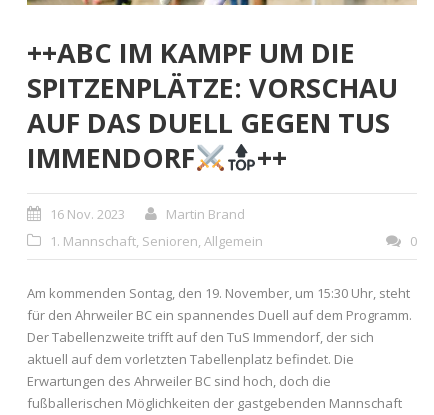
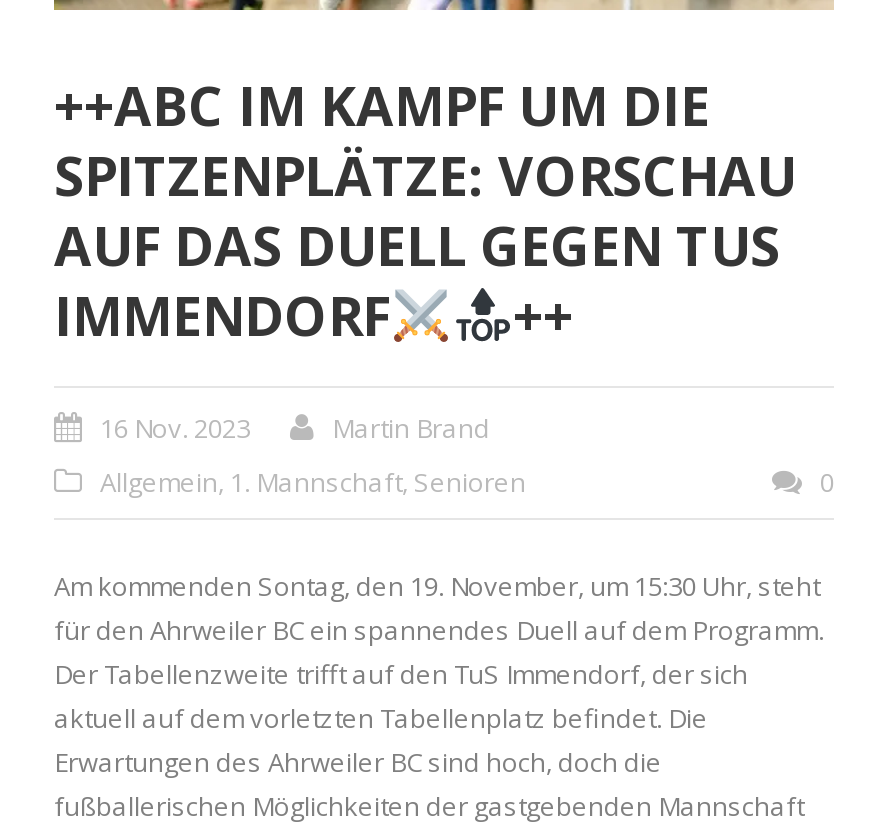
[50,232,263,250] 1. Mannschaft, Senioren, Allgemein -> [100,465,526,501] Allgemein, 1. Mannschaft, Senioren

